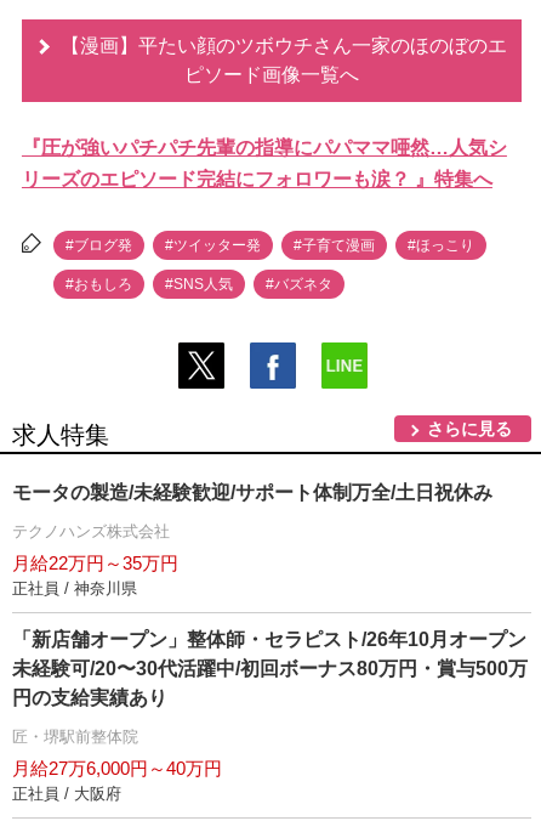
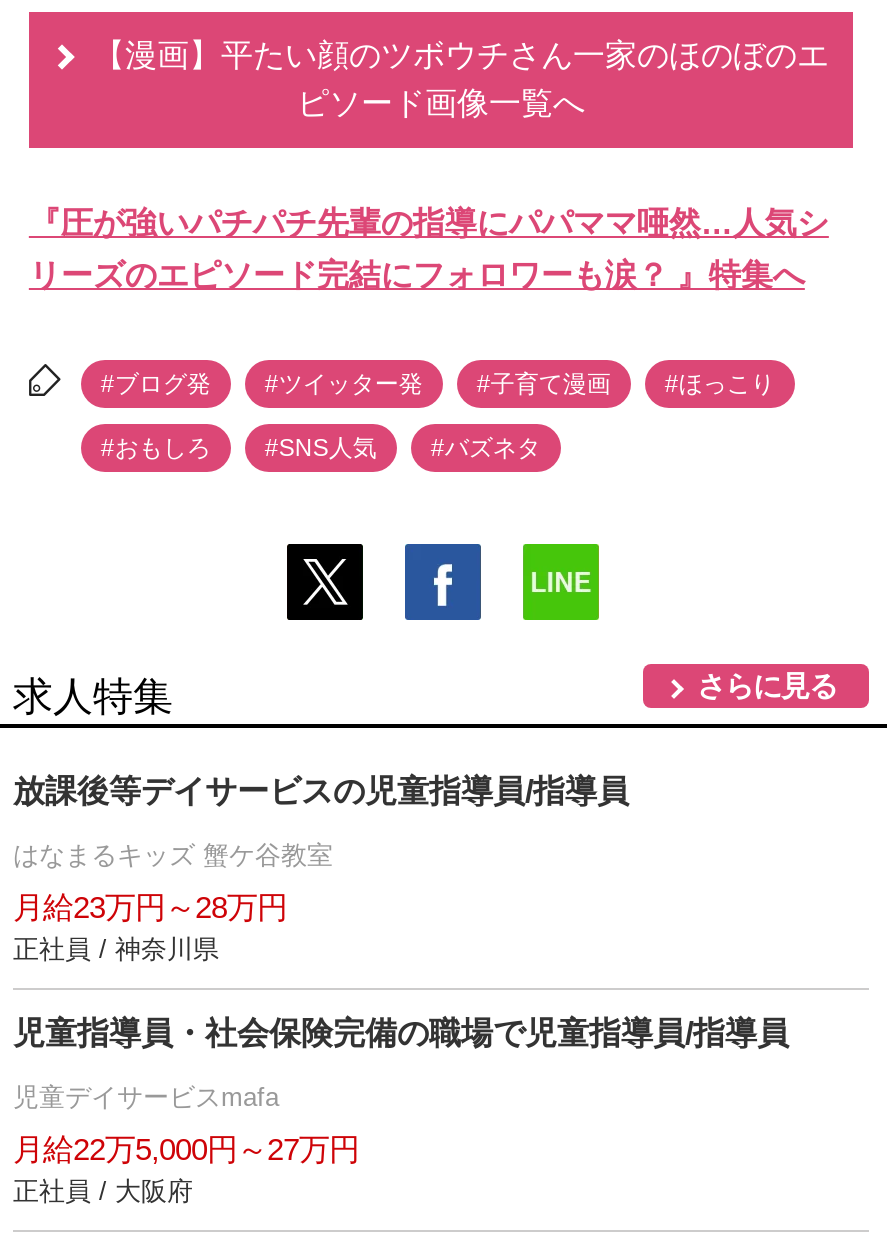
[12,483,492,503] モータの製造/未経験歓迎/サポート体制万全/土日祝休み -> [13,775,629,809] 放課後等デイサービスの児童指導員/指導員
[12,523,170,541] テクノハンズ株式会社 -> [13,841,333,871] はなまるキッズ 蟹ケ谷教室
[12,553,178,574] 月給22万円～35万円 -> [13,891,287,925] 月給23万円～28万円
[12,629,528,708] 「新店舗オープン」整体師・セラピスト/26年10月オープン | 未経験可/20〜30代活躍中/初回ボーナス80万円・賞与500万 | 円の支給実績あり -> [13,1017,789,1051] 児童指導員・社会保険完備の職場で児童指導員/指導員
[12,728,138,746] 匠・堺駅前整体院 -> [13,1083,279,1113] 児童デイサービスmafa
[12,758,222,779] 月給27万6,000円～40万円 -> [13,1133,359,1167] 月給22万5,000円～27万円

